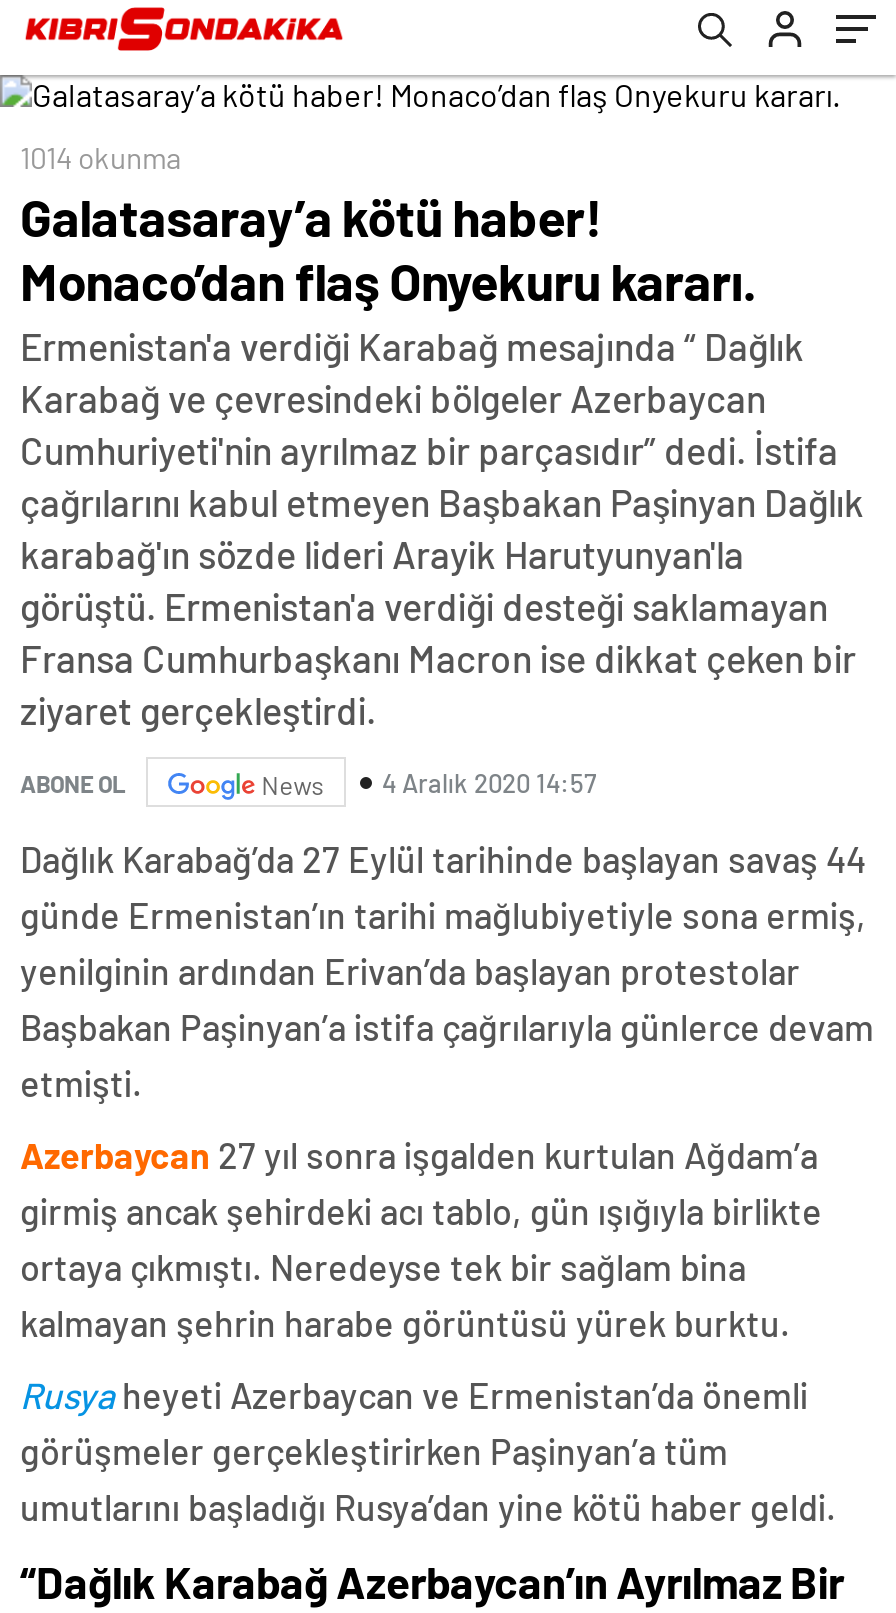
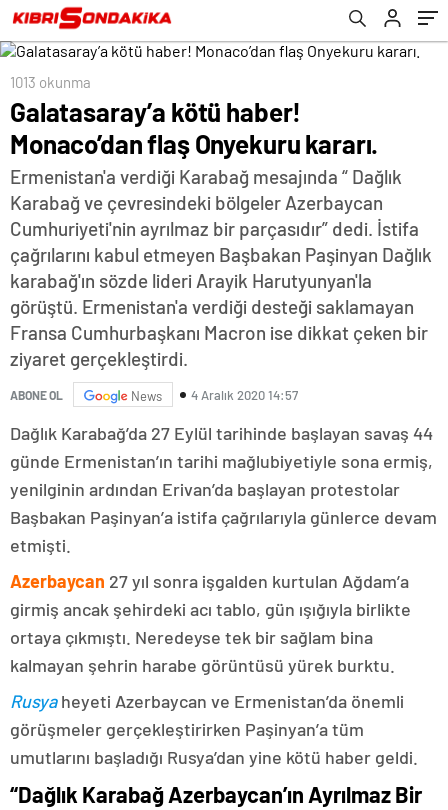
[20,139,182,175] 1014 okunma -> [10,73,91,91] 1013 okunma

